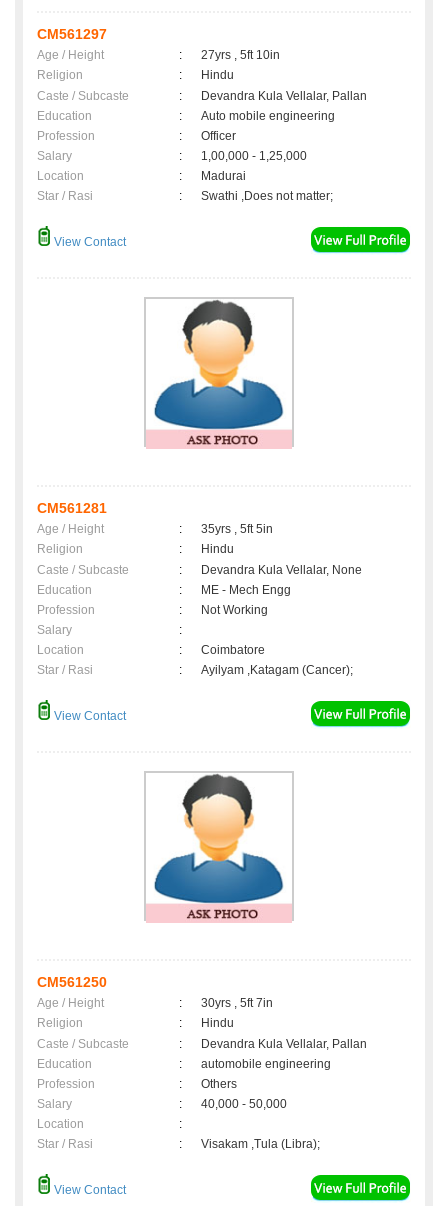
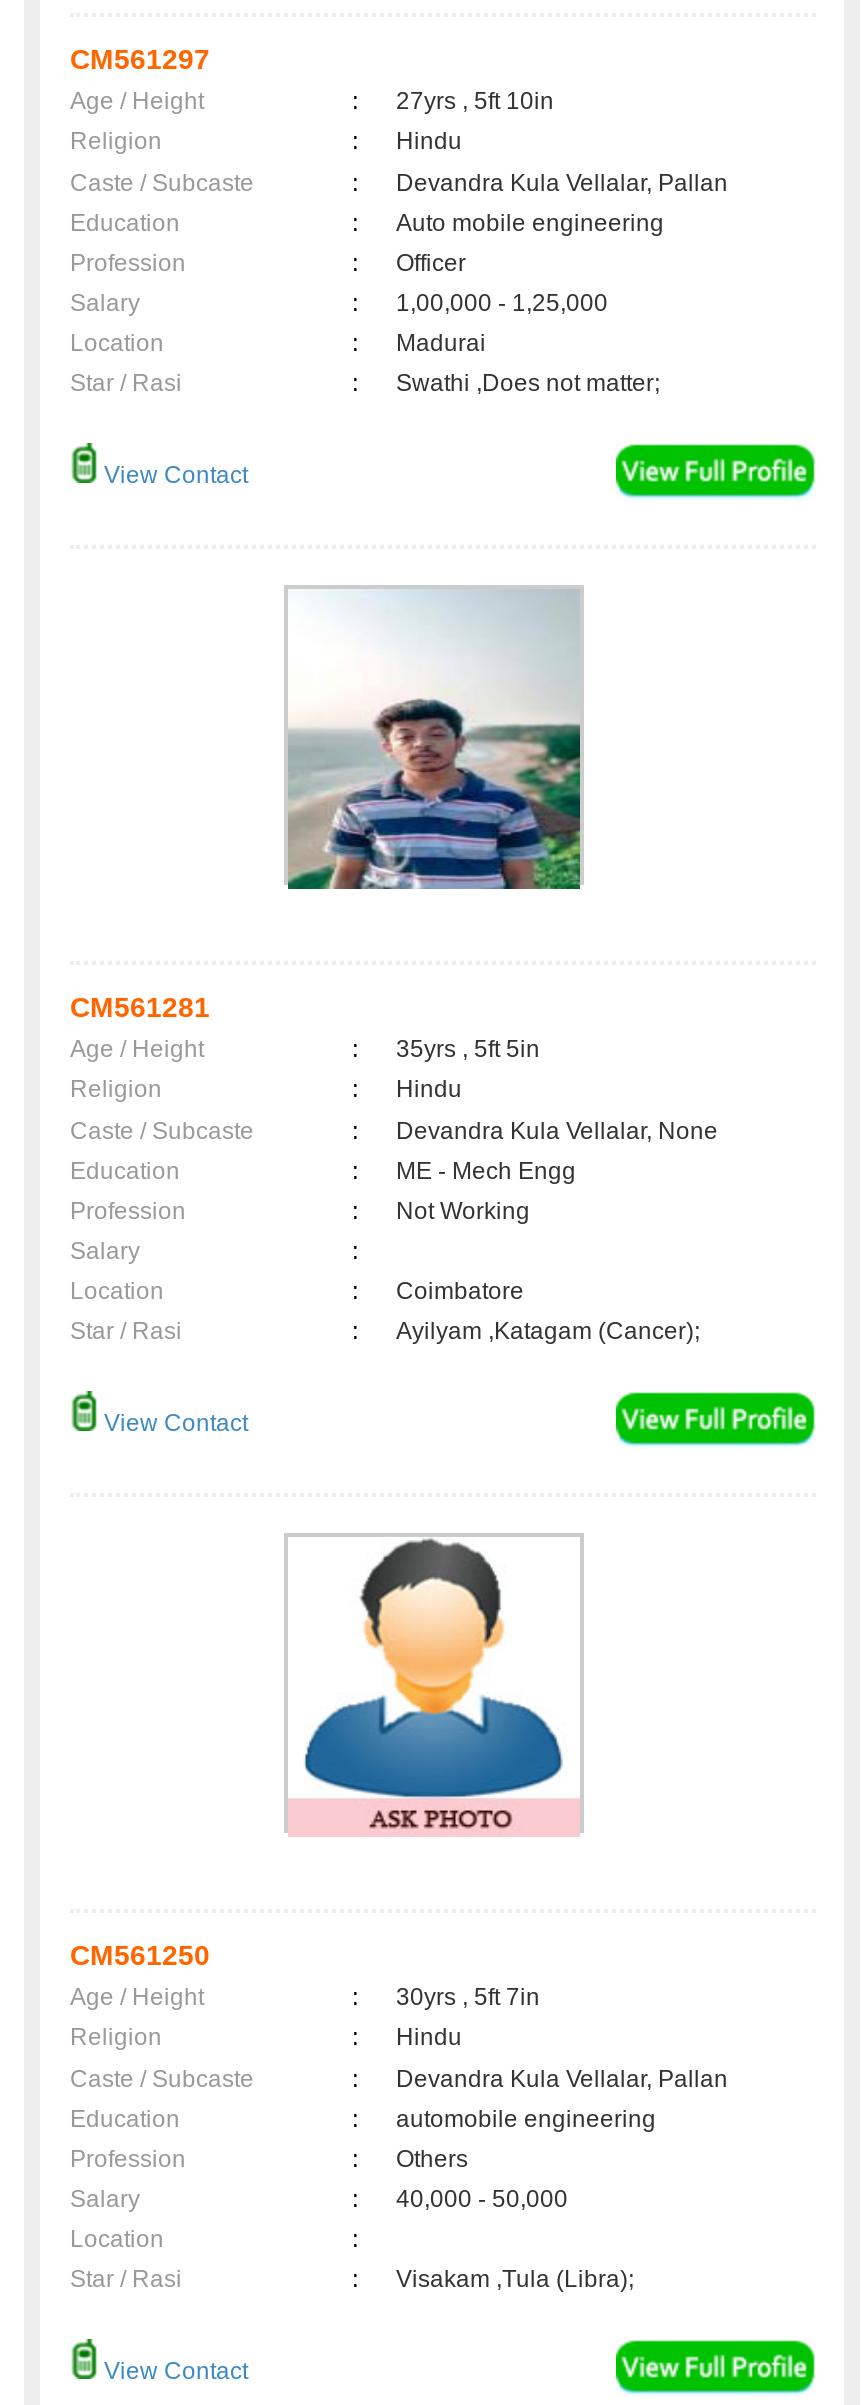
[147,299,293,449] [image] -> [286,589,582,891] [image]

